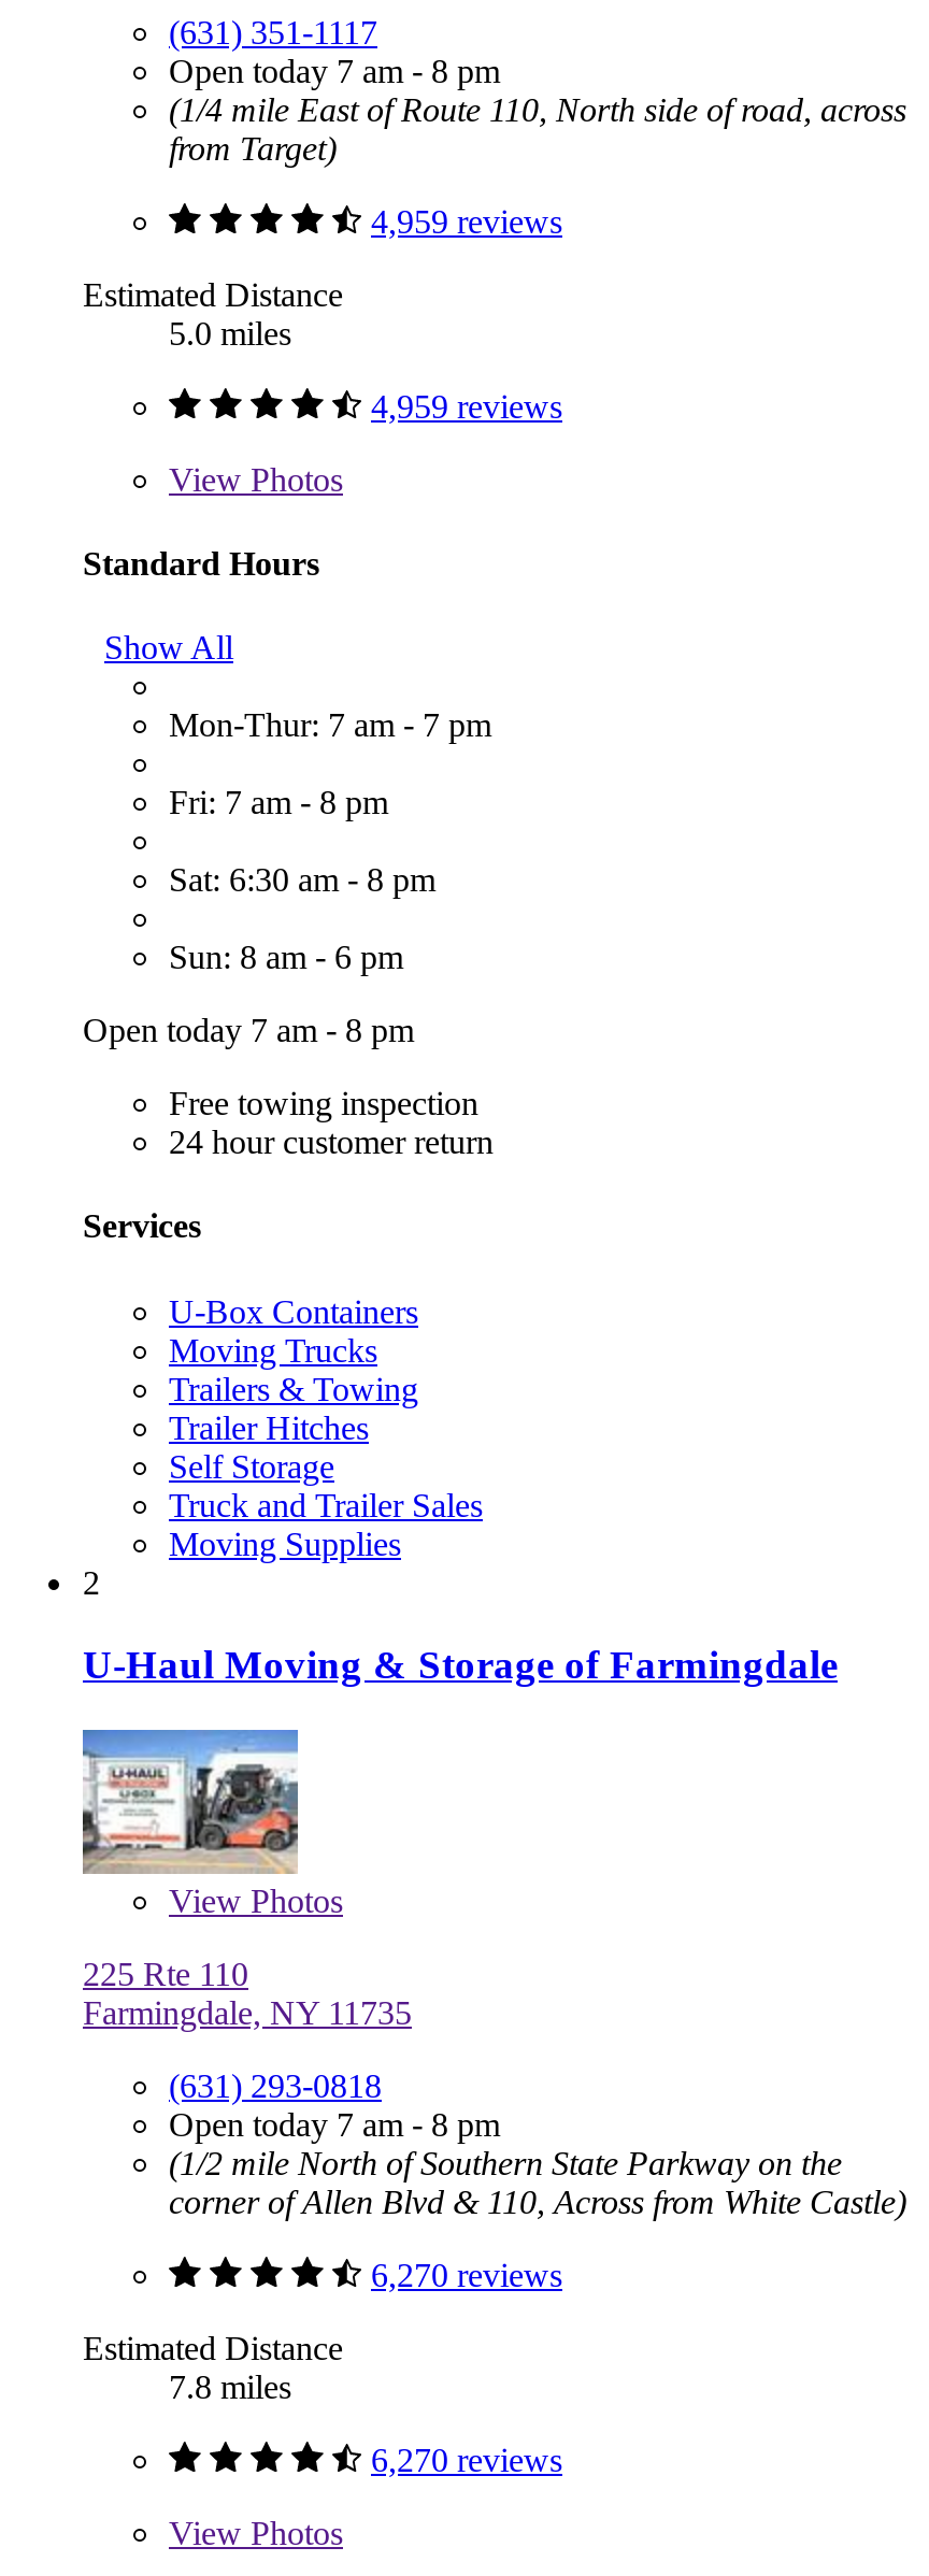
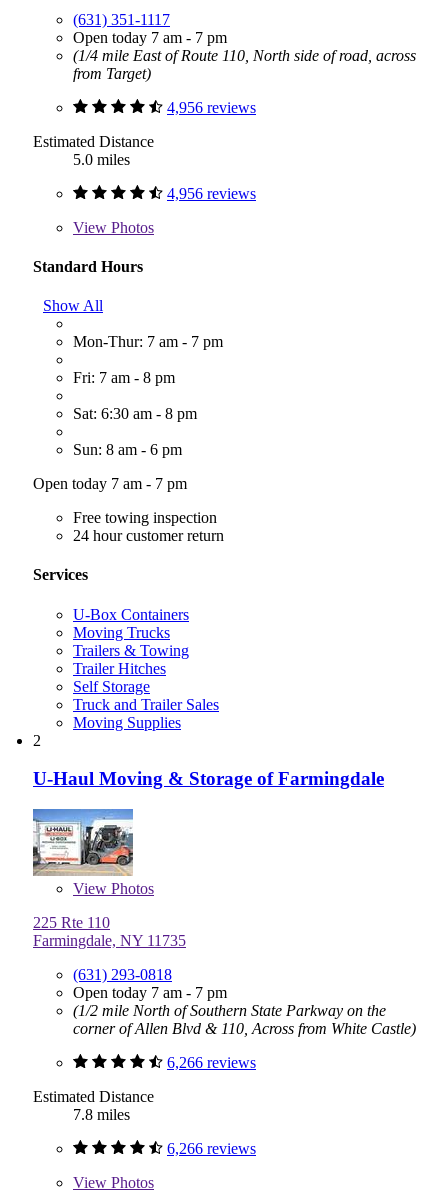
[169,52,500,88] Open today 7 am - 8 pm -> [73,28,227,45] Open today 7 am - 7 pm
[371,202,562,239] 4,959 reviews -> [167,98,256,115] 4,956 reviews
[371,387,562,424] 4,959 reviews -> [167,184,256,201] 4,956 reviews
[83,1012,414,1048] Open today 7 am - 8 pm -> [33,475,187,492] Open today 7 am - 7 pm
[169,2106,500,2143] Open today 7 am - 8 pm -> [73,984,227,1001] Open today 7 am - 7 pm
[371,2257,562,2293] 6,270 reviews -> [167,1054,256,1071] 6,266 reviews
[371,2442,562,2478] 6,270 reviews -> [167,1140,256,1157] 6,266 reviews

